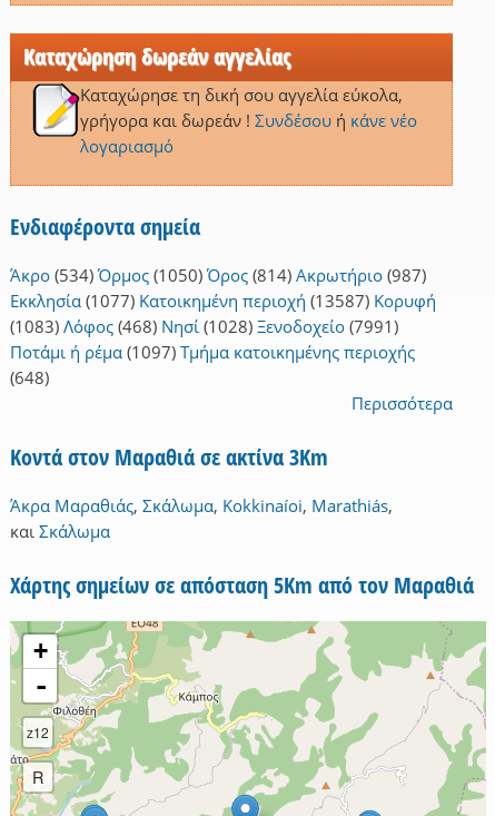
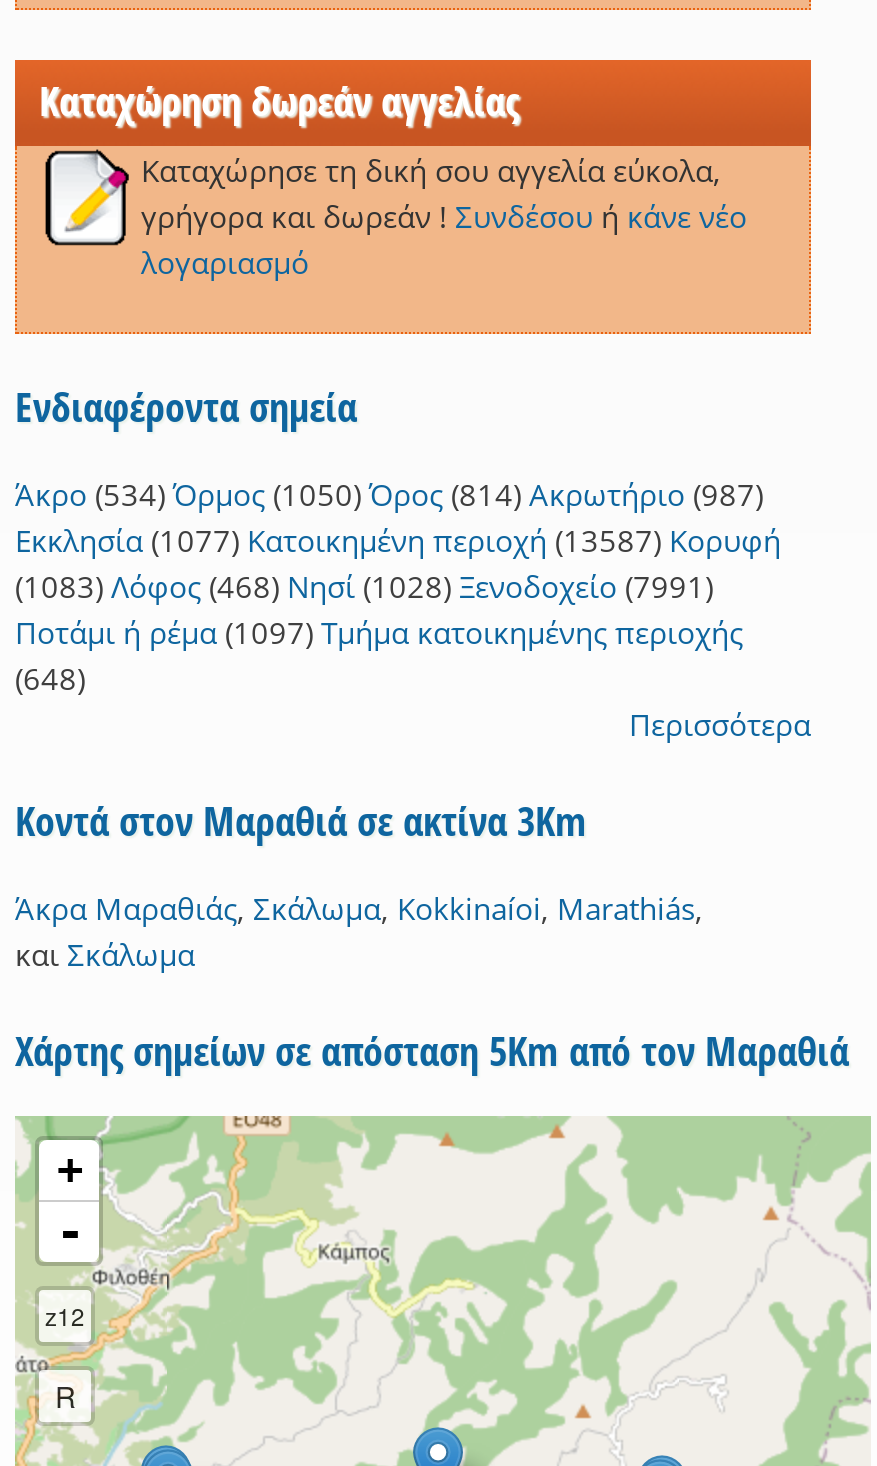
[27,82,76,138] [image] -> [43,148,133,248] [image]

